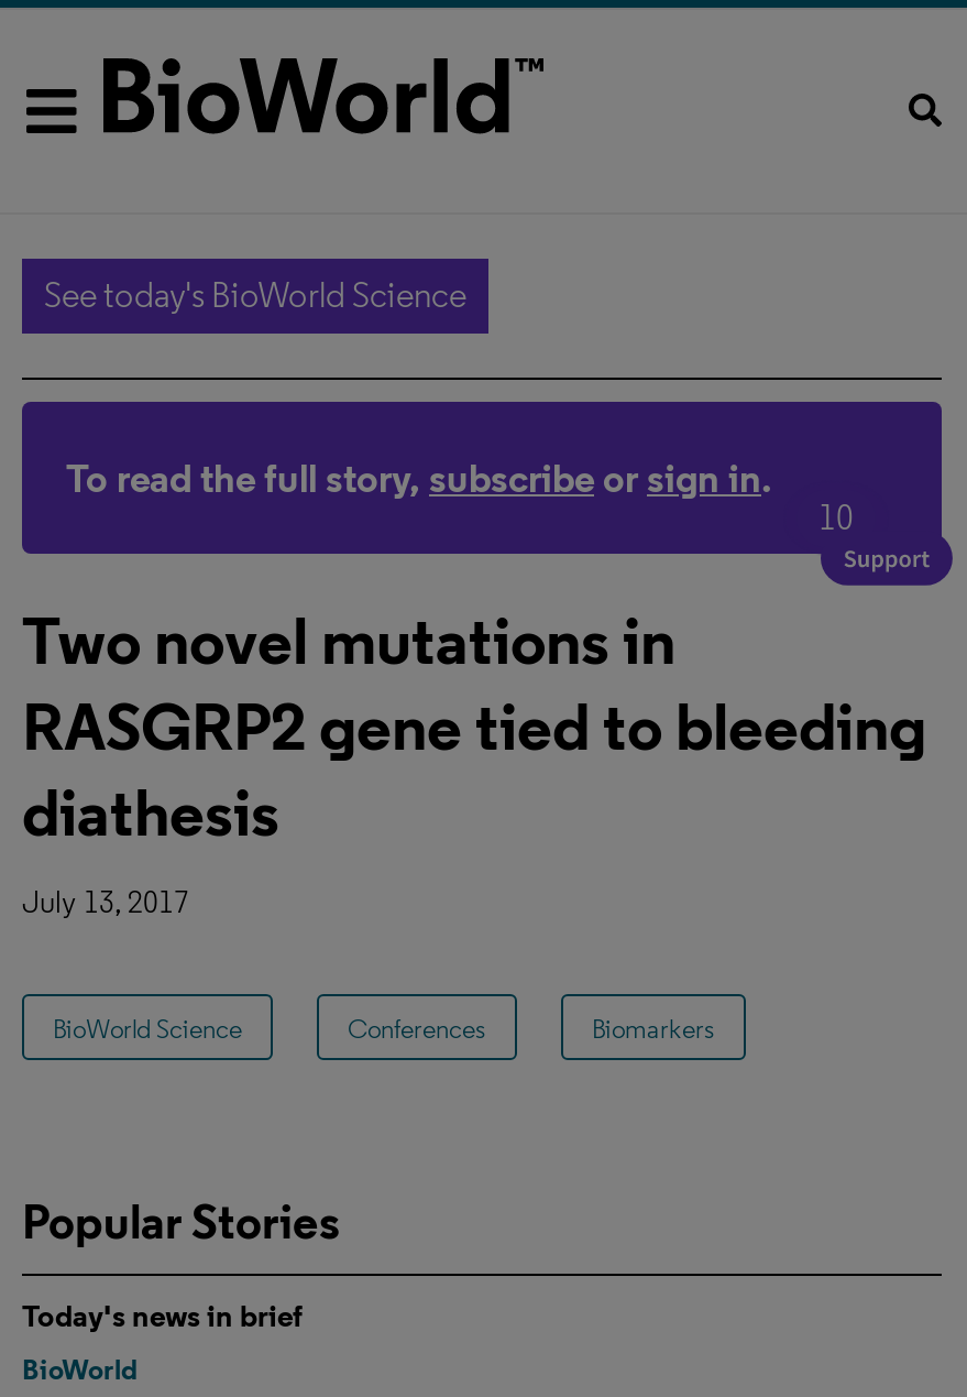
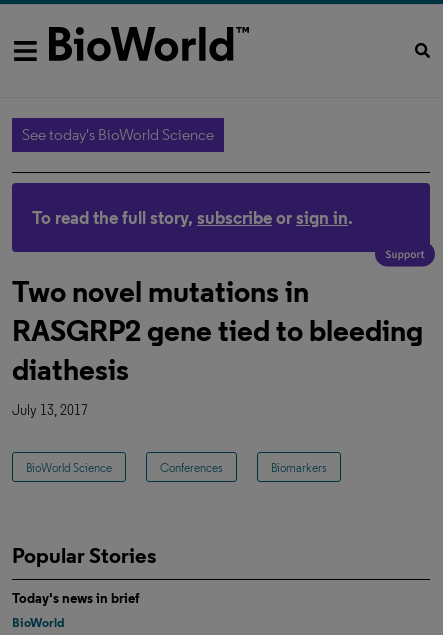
[818,496,854,538] 10 -> none

